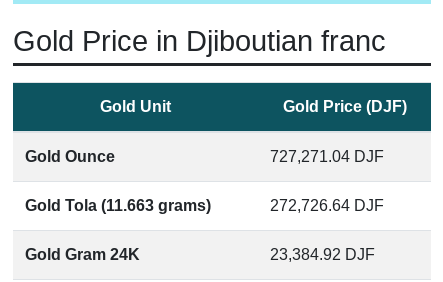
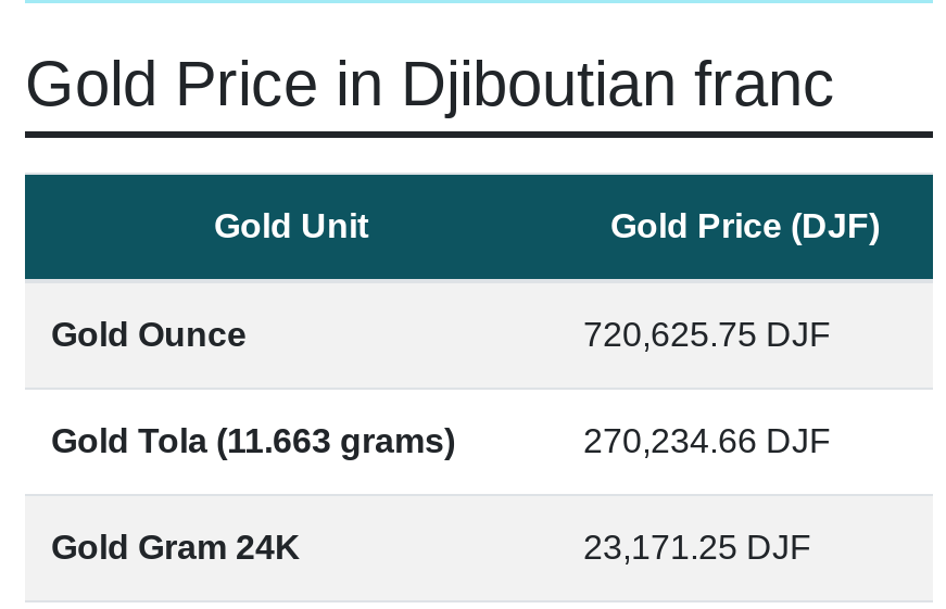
[270,148,384,165] 727,271.04 DJF -> [583,316,831,353] 720,625.75 DJF
[270,197,384,214] 272,726.64 DJF -> [583,422,831,459] 270,234.66 DJF
[270,246,375,263] 23,384.92 DJF -> [583,529,811,566] 23,171.25 DJF

